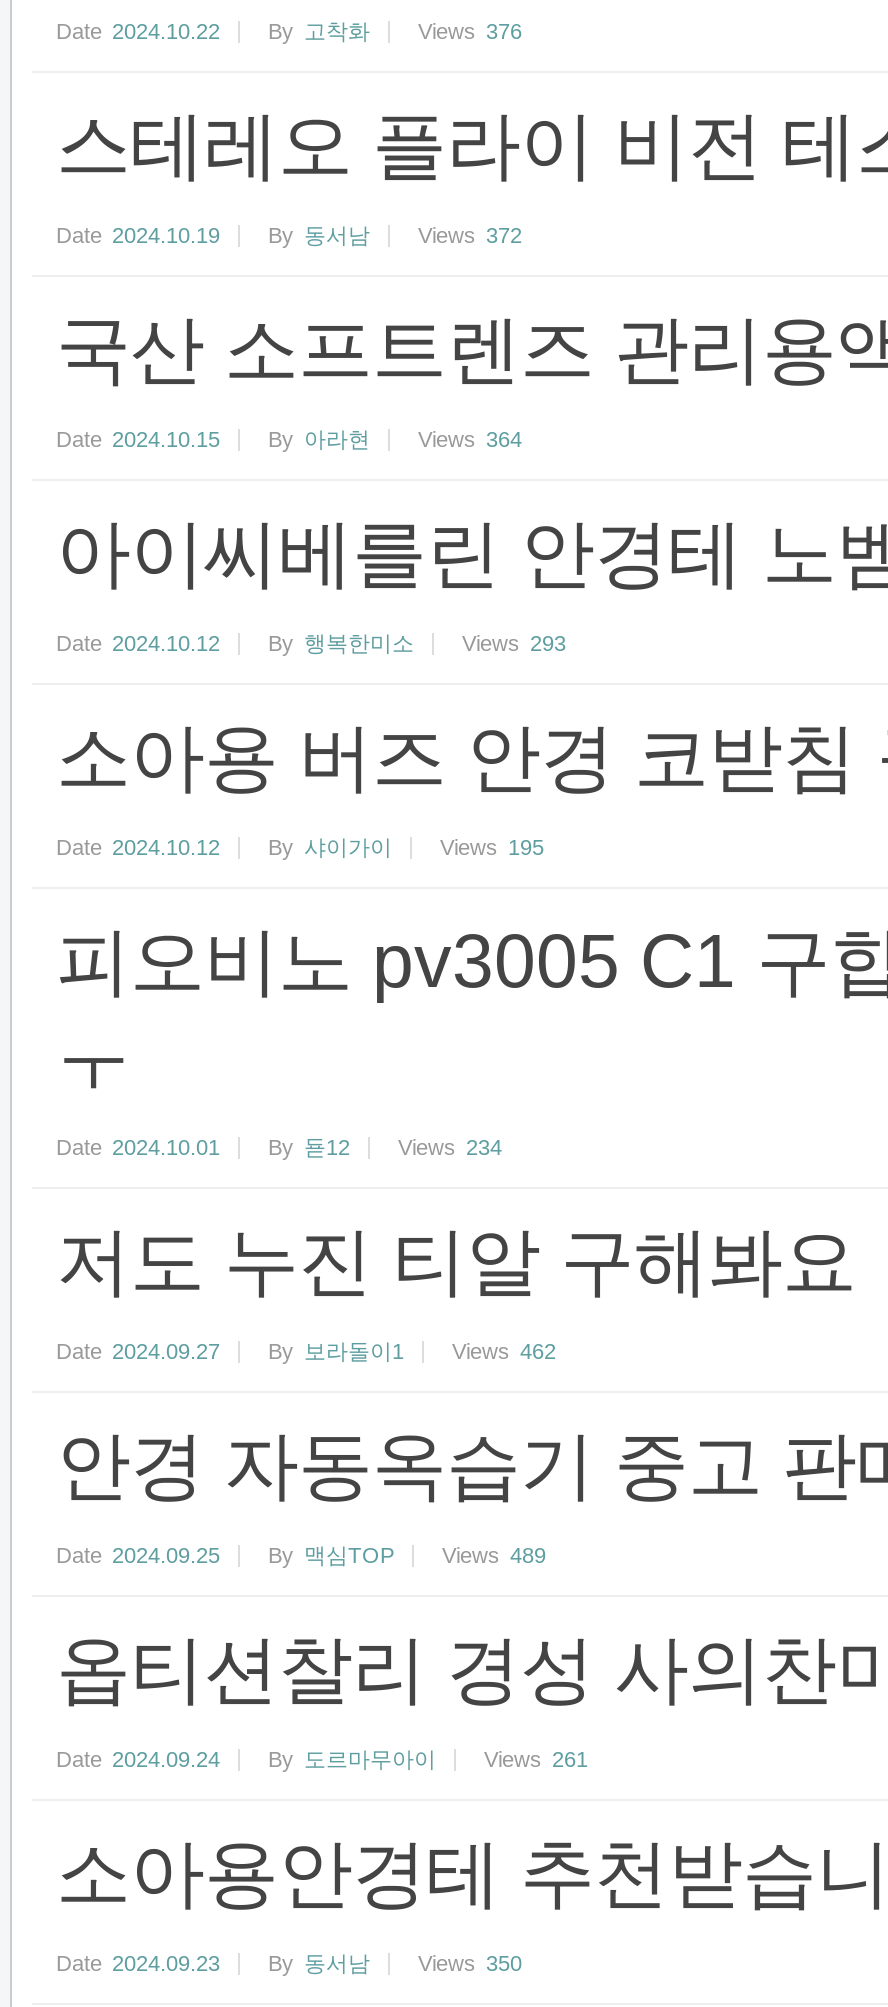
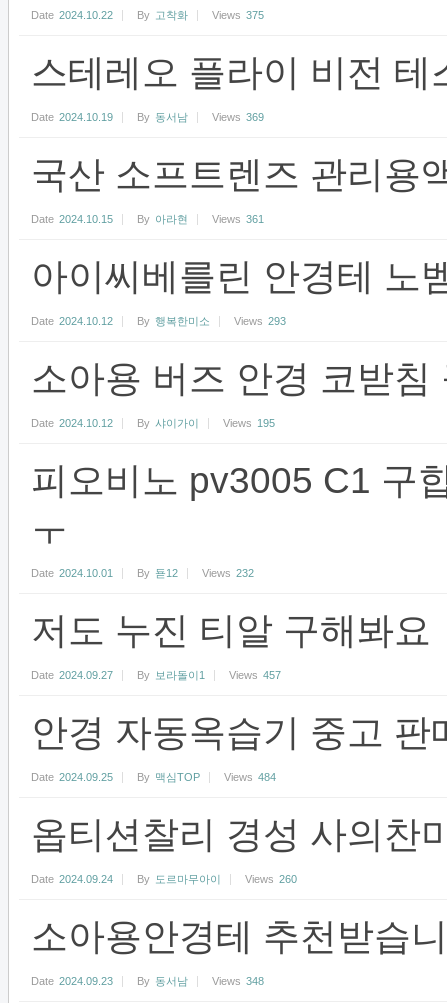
[56,19,522,43] Date 2024.10.22 By 고착화 Views 376 -> [31,9,264,21] Date 2024.10.22 By 고착화 Views 375
[56,223,522,247] Date 2024.10.19 By 동서남 Views 372 -> [31,111,264,123] Date 2024.10.19 By 동서남 Views 369
[56,427,522,451] Date 2024.10.15 By 아라현 Views 364 -> [31,213,264,225] Date 2024.10.15 By 아라현 Views 361
[56,1135,502,1159] Date 2024.10.01 By 됻12 Views 234 -> [31,567,254,579] Date 2024.10.01 By 됻12 Views 232
[56,1339,556,1363] Date 2024.09.27 By 보라돌이1 Views 462 -> [31,669,281,681] Date 2024.09.27 By 보라돌이1 Views 457
[442,1543,546,1567] Views 489 -> [224,771,276,783] Views 484
[56,1747,588,1771] Date 2024.09.24 By 도르마무아이 Views 261 -> [31,873,297,885] Date 2024.09.24 By 도르마무아이 Views 260
[56,1951,522,1975] Date 2024.09.23 By 동서남 Views 350 -> [31,975,264,987] Date 2024.09.23 By 동서남 Views 348

